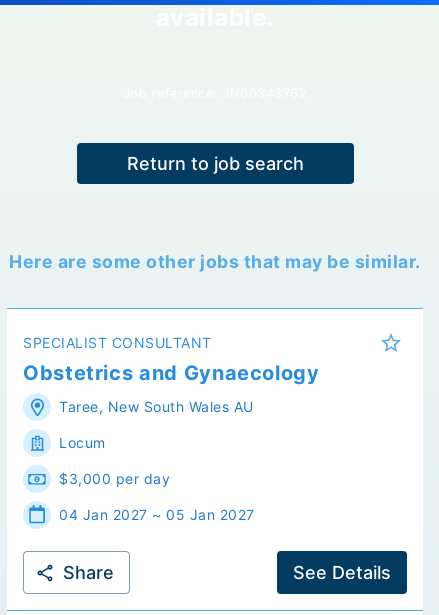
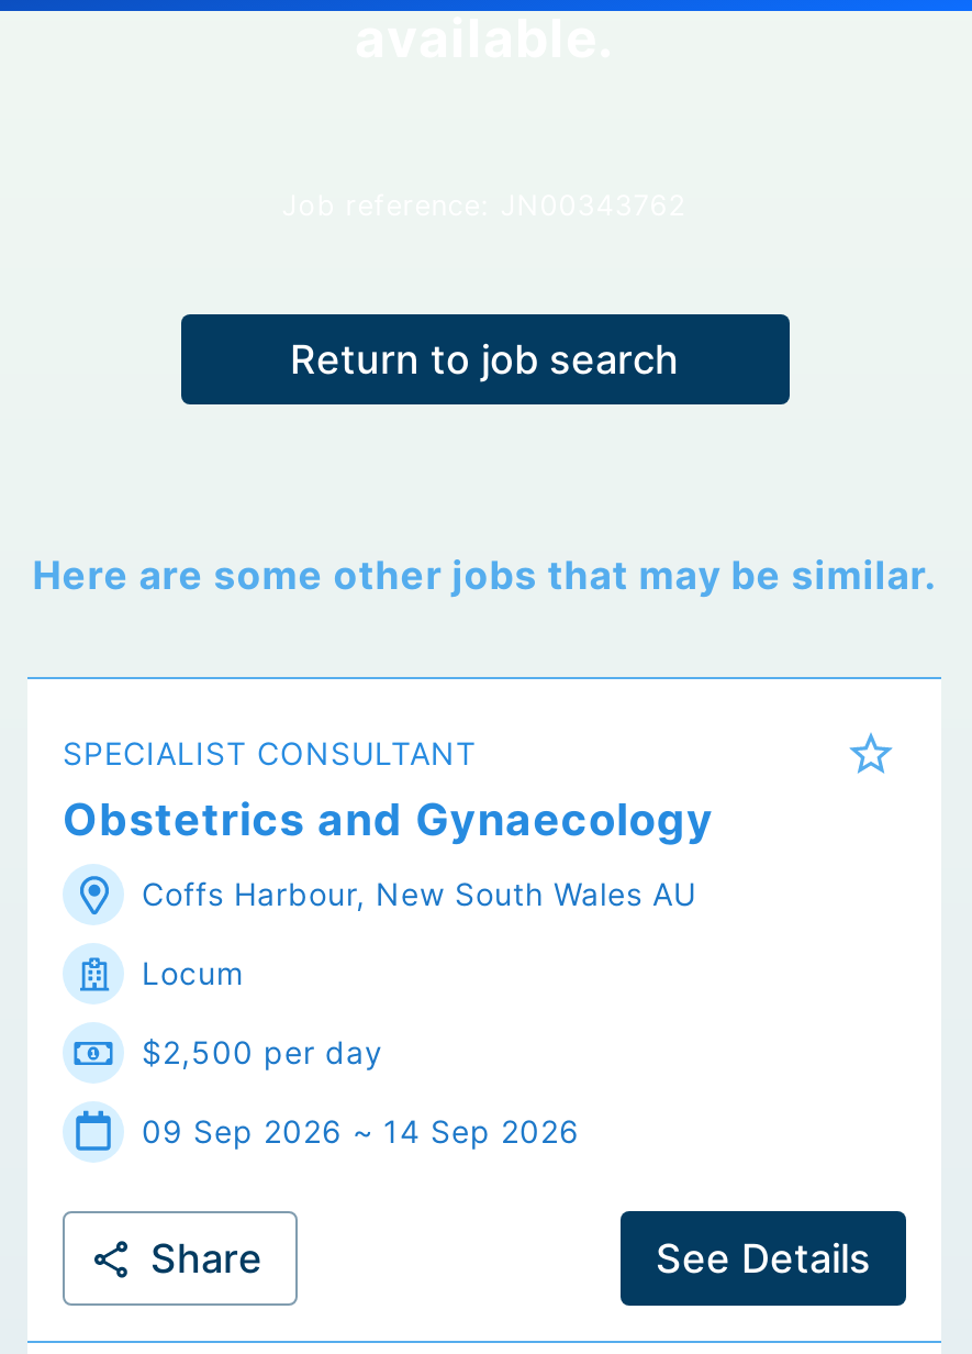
[59,398,253,415] Taree, New South Wales AU -> [142,875,696,913] Coffs Harbour, New South Wales AU
[59,470,170,487] $3,000 per day -> [142,1034,383,1071] $2,500 per day
[59,506,254,523] 04 Jan 2027 ~ 05 Jan 2027 -> [142,1113,580,1150] 09 Sep 2026 ~ 14 Sep 2026

